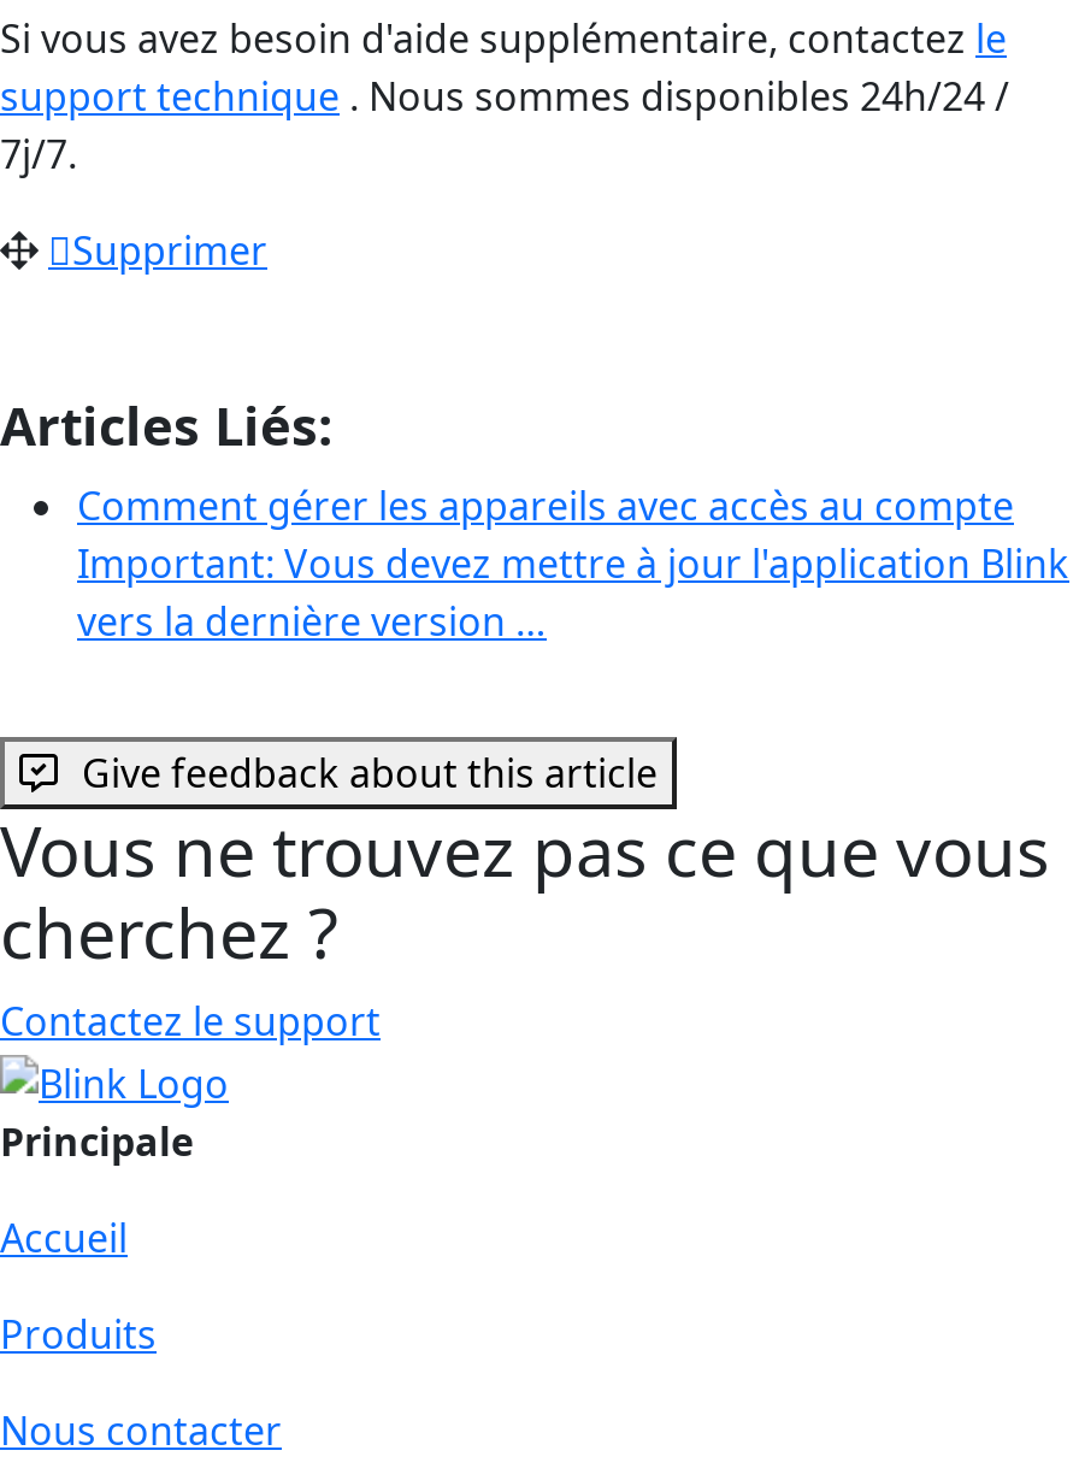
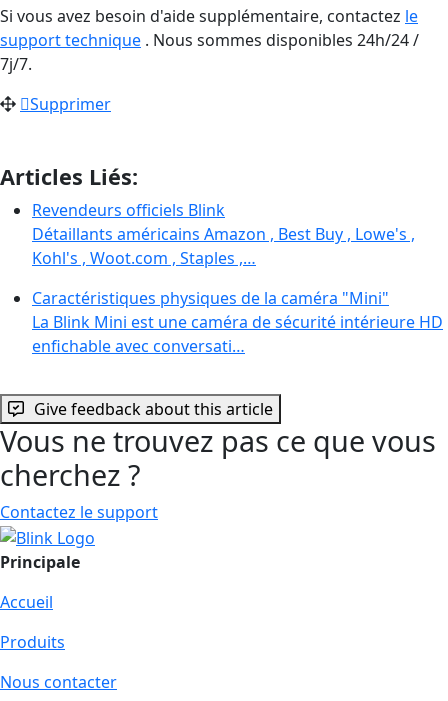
[77,479,1069,647] Comment gérer les appareils avec accès au compte | Important: Vous devez mettre à jour l'application Blink | vers la dernière version … -> [32,199,443,357] Revendeurs officiels Blink | Détaillants américains Amazon , Best Buy , Lowe's , | Kohl's , Woot.com , Staples ,… | Caractéristiques physiques de la caméra "Mini" | La Blink Mini est une caméra de sécurité intérieure HD | enfichable avec conversati…

